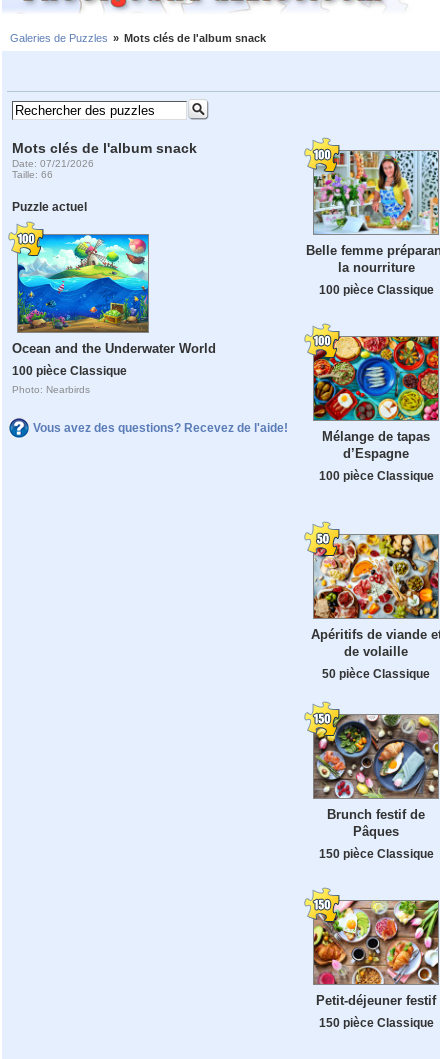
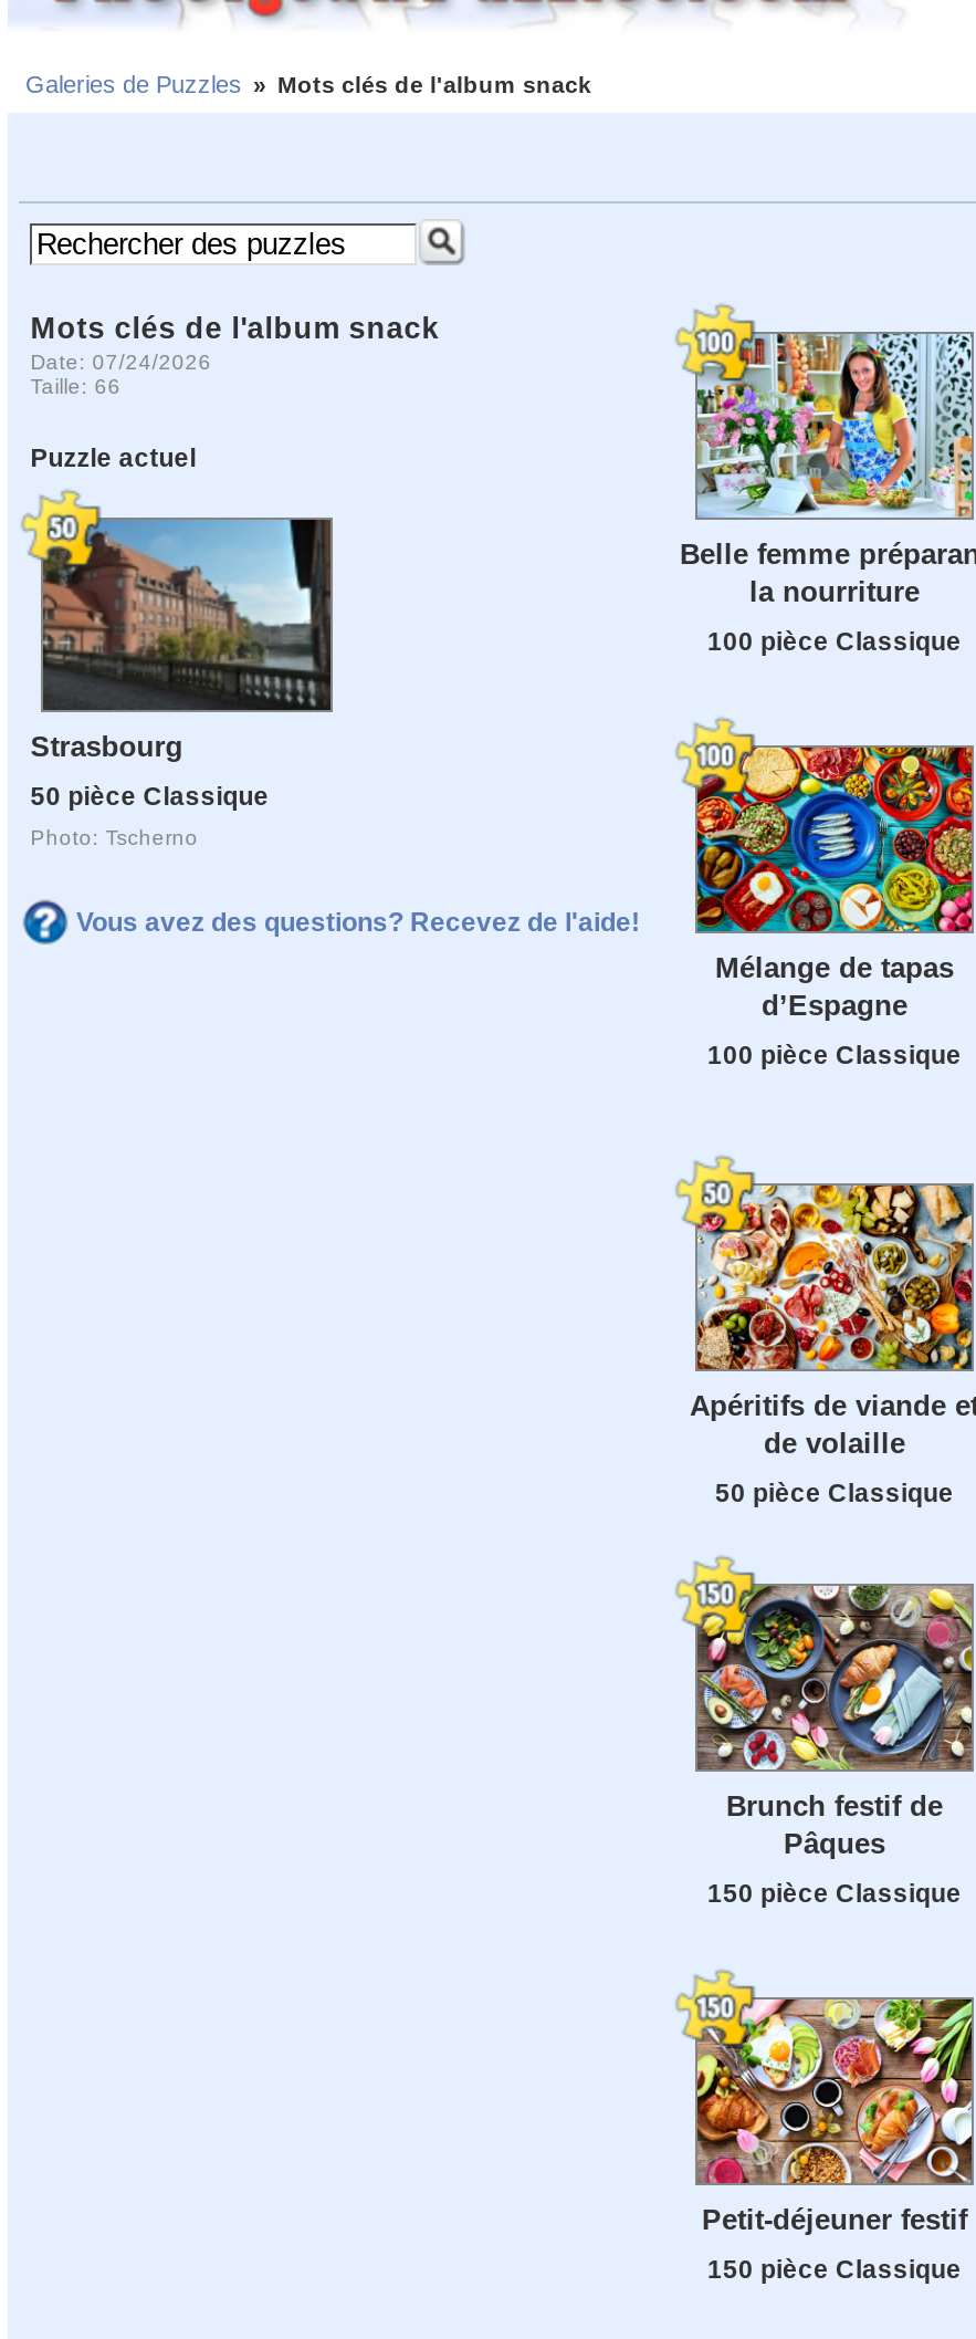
[12,158,94,169] Date: 07/21/2026 -> [31,349,212,373] Date: 07/24/2026
[12,233,216,356] [image] | Ocean and the Underwater World -> [31,518,333,763] [image] | Strasbourg
[12,364,127,377] 100 pièce Classique -> [31,781,269,810] 50 pièce Classique
[12,384,90,395] Photo: Nearbirds -> [31,825,199,849] Photo: Tscherno

